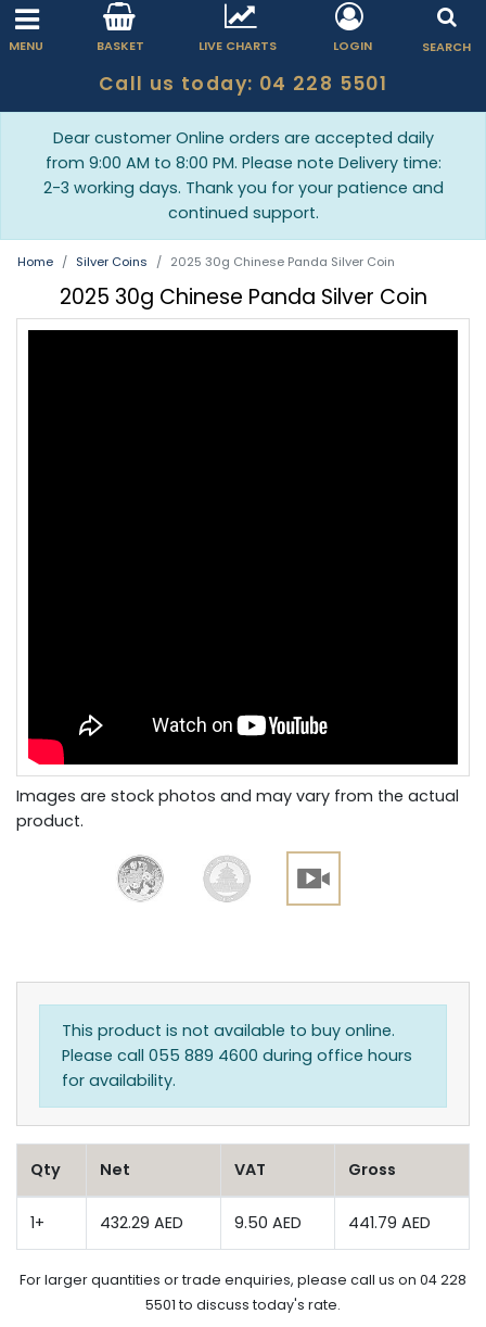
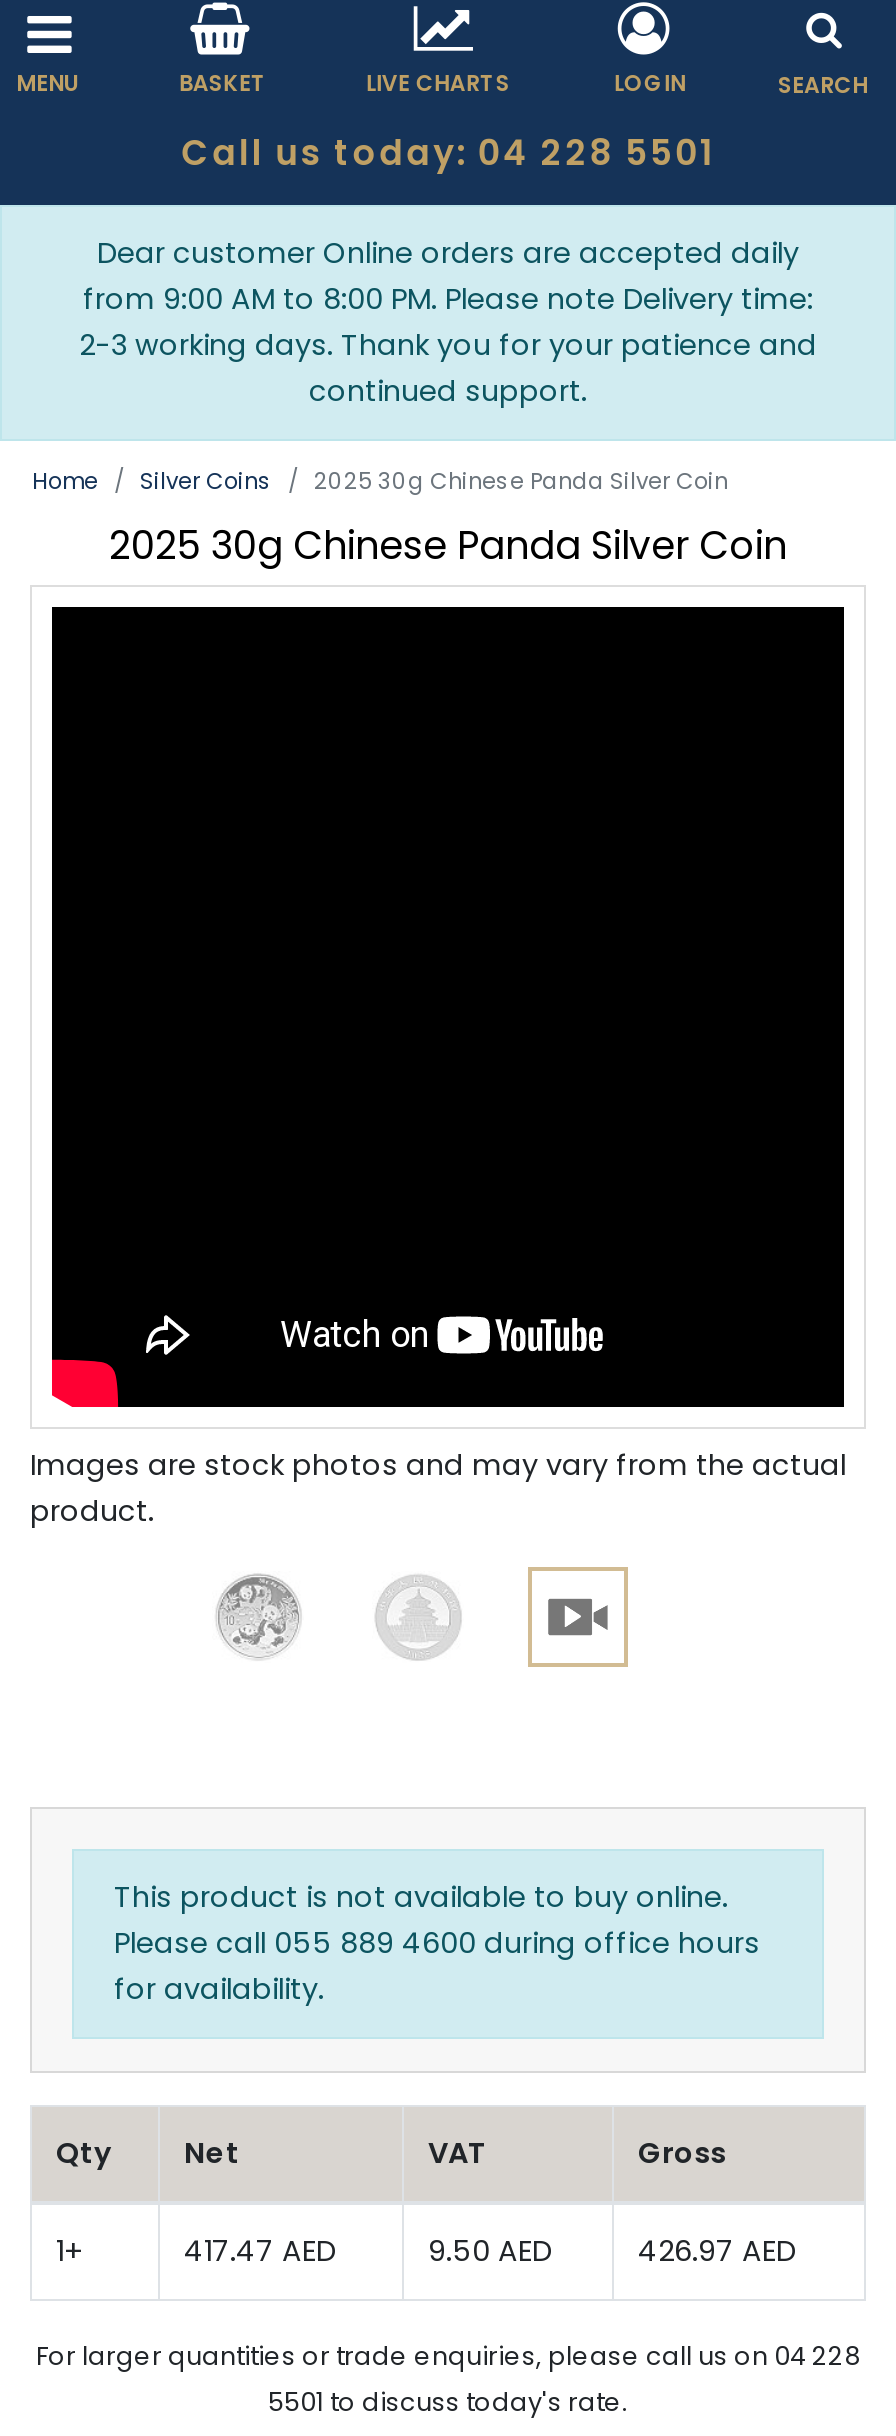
[100,1212,183,1234] 432.29 AED -> [184,2231,336,2271] 417.47 AED
[348,1212,431,1234] 441.79 AED -> [638,2231,796,2271] 426.97 AED

